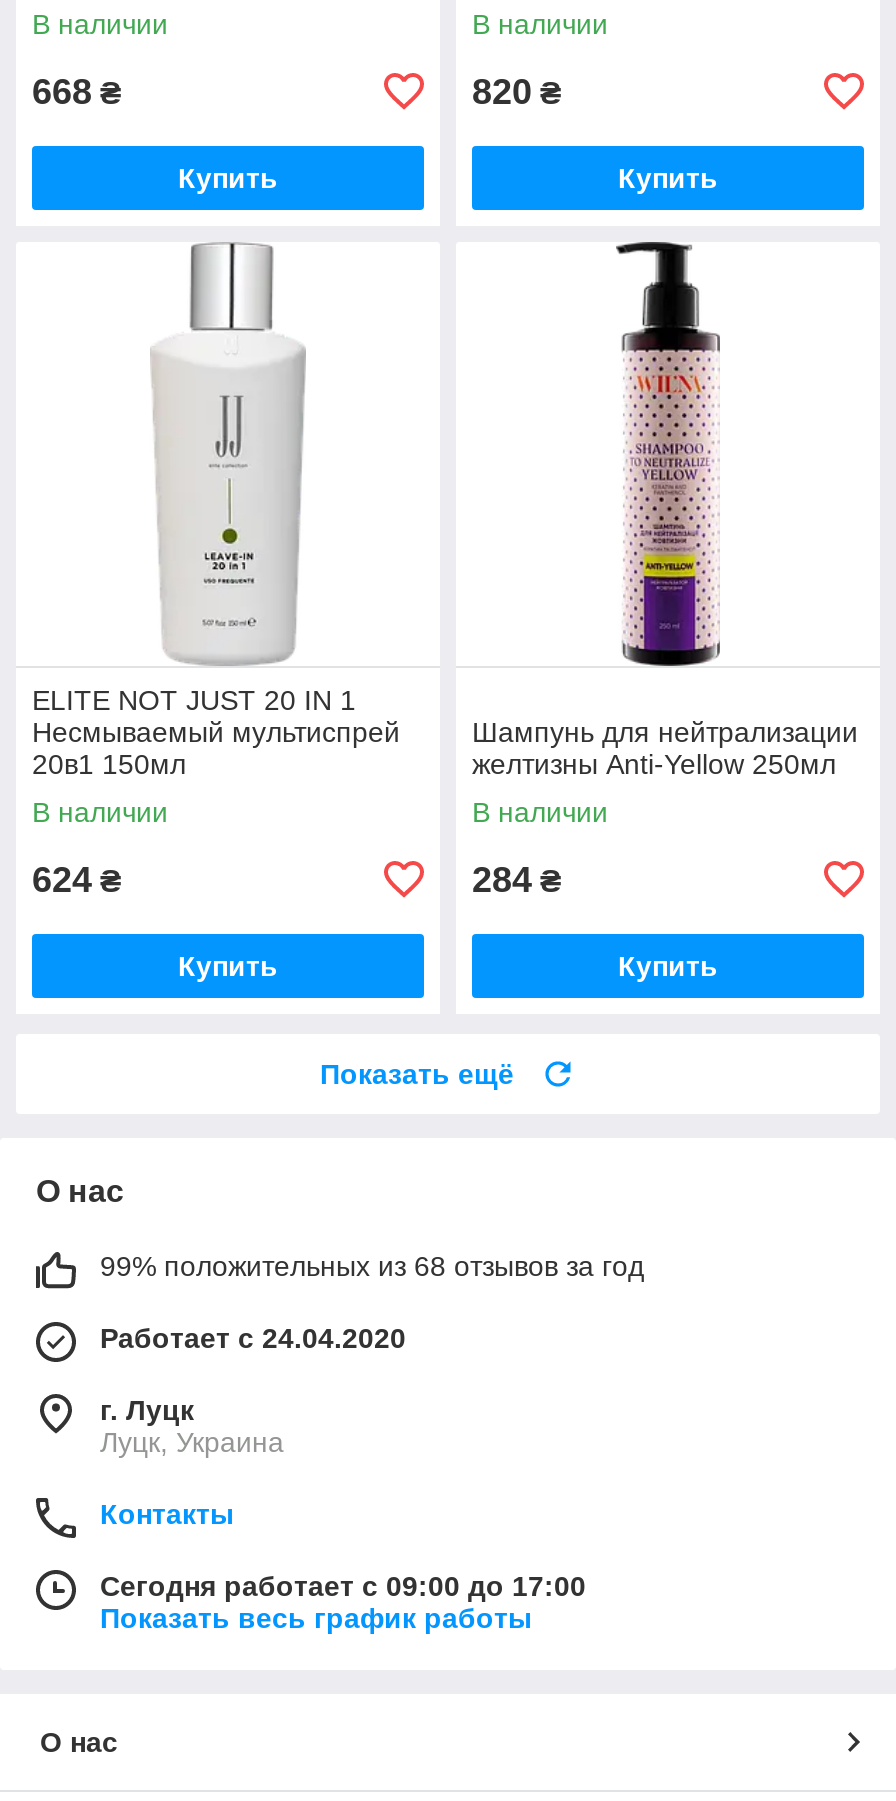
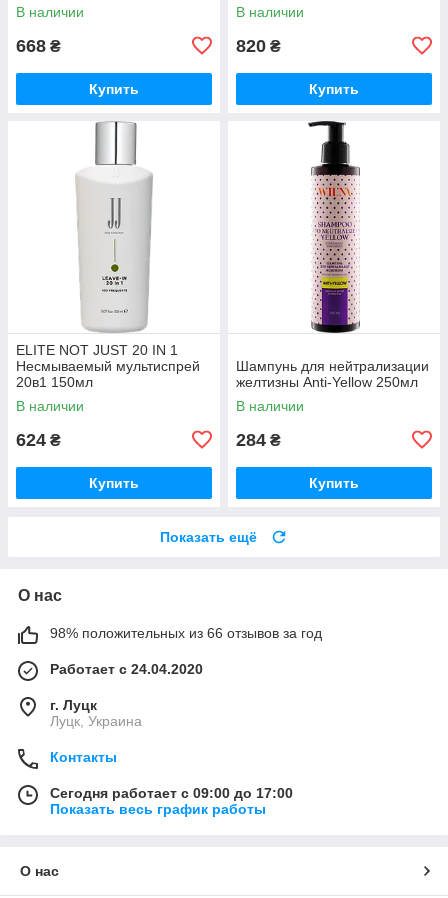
[100,1250,644,1282] 99% положительных из 68 отзывов за год -> [50,625,322,641] 98% положительных из 66 отзывов за год

